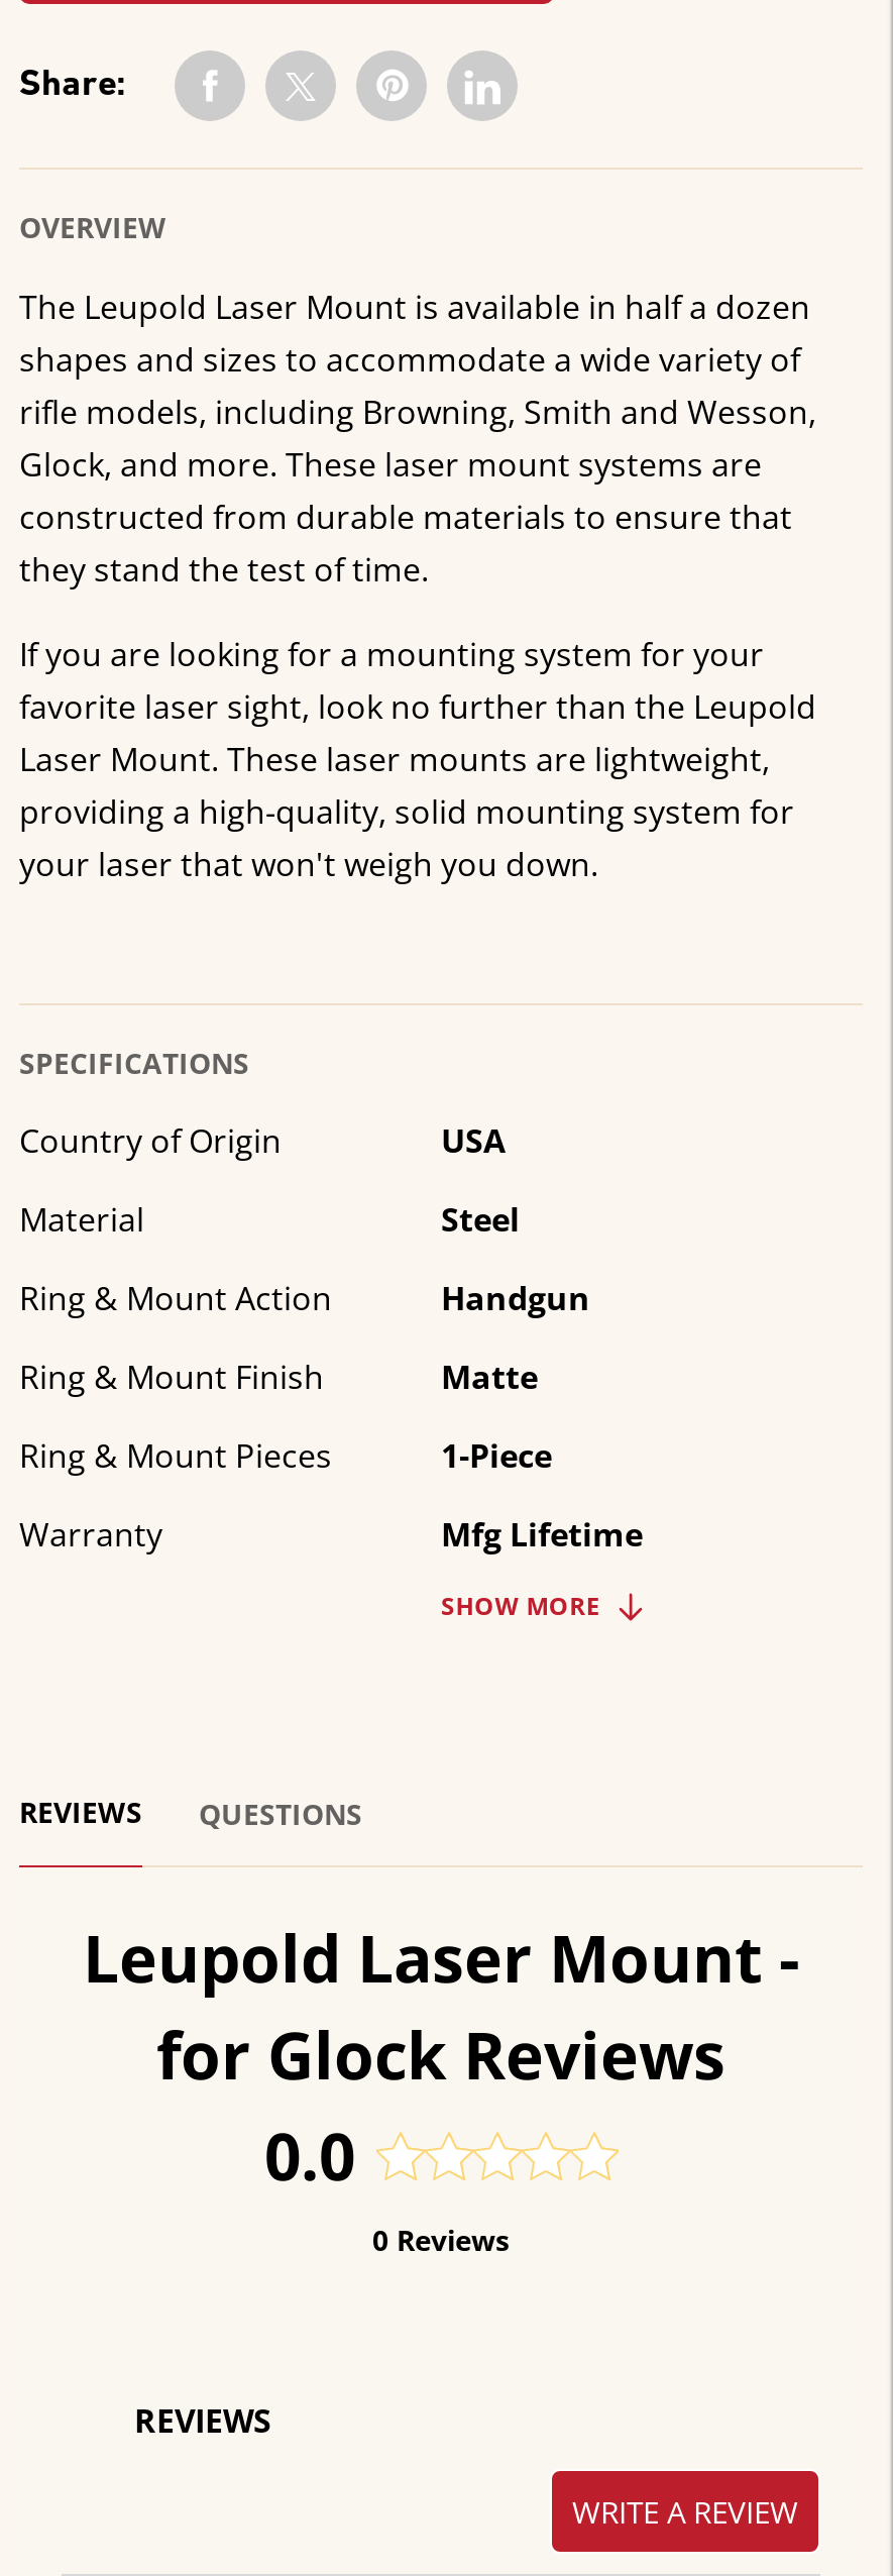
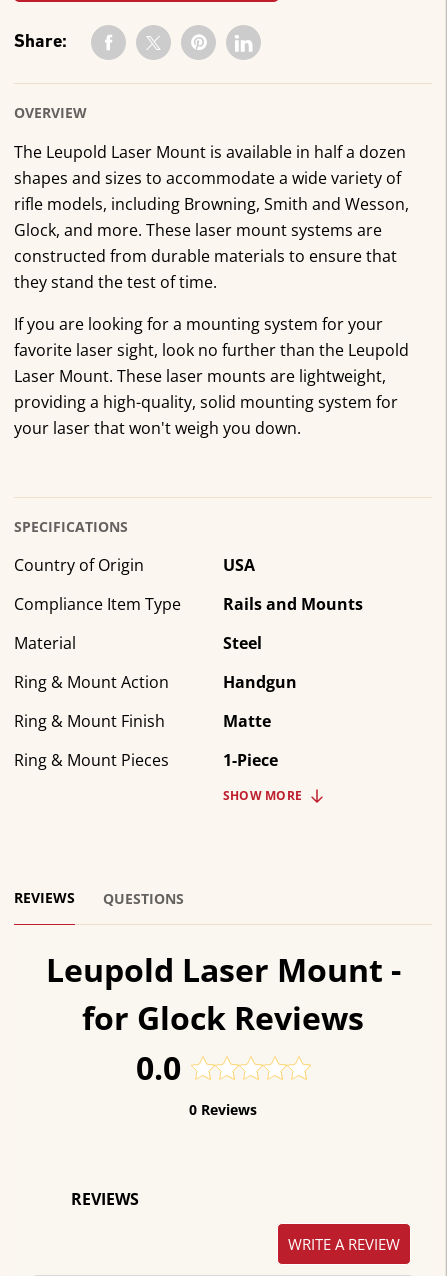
none -> [14,593,363,615] Compliance Item Type | Rails and Mounts
moved [19,1198,590,1478] -> [14,632,297,771]: Material | Steel | Ring & Mount Action | Handgun | Ring & Mount Finish | Matte | Ring & Mount Pieces | 1-Piece
[19,1512,643,1557] Warranty | Mfg Lifetime -> none

